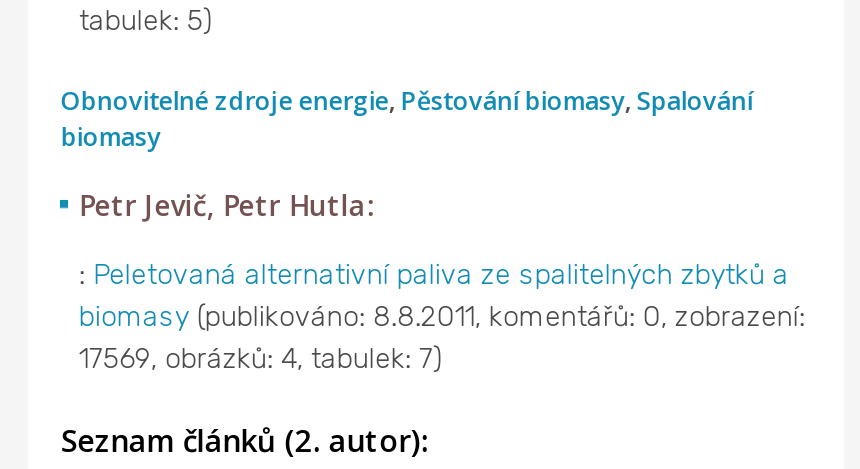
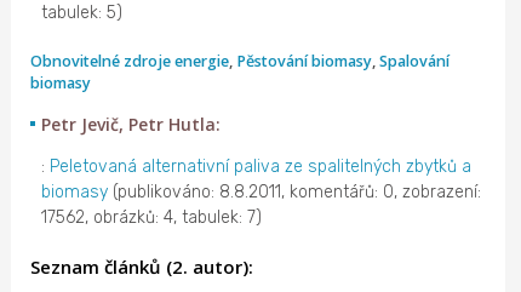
[79,342,443,376] 17569, obrázků: 4, tabulek: 7) -> [42,207,262,228] 17562, obrázků: 4, tabulek: 7)

